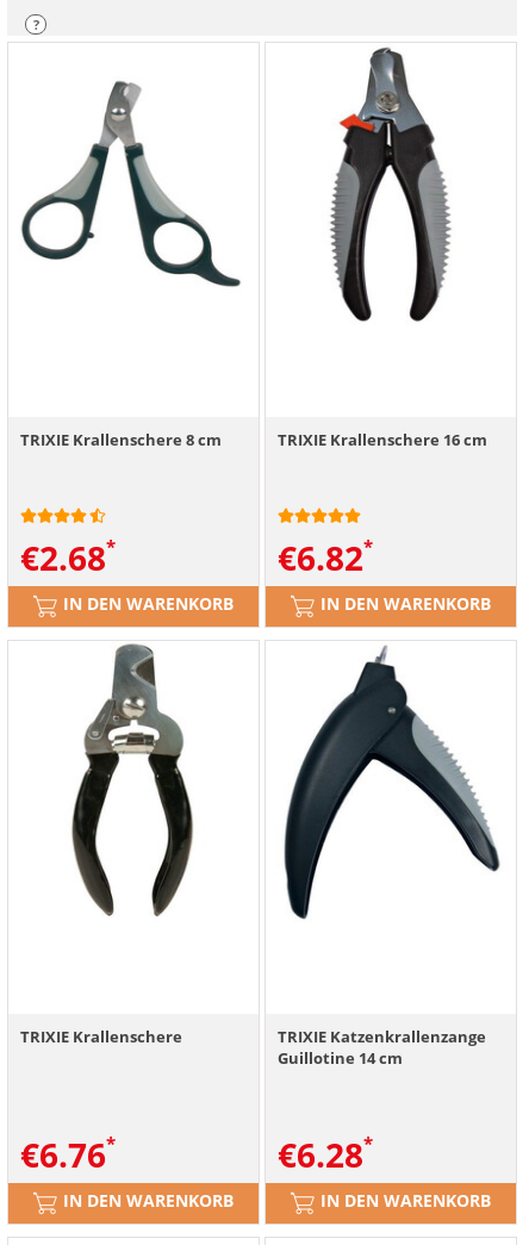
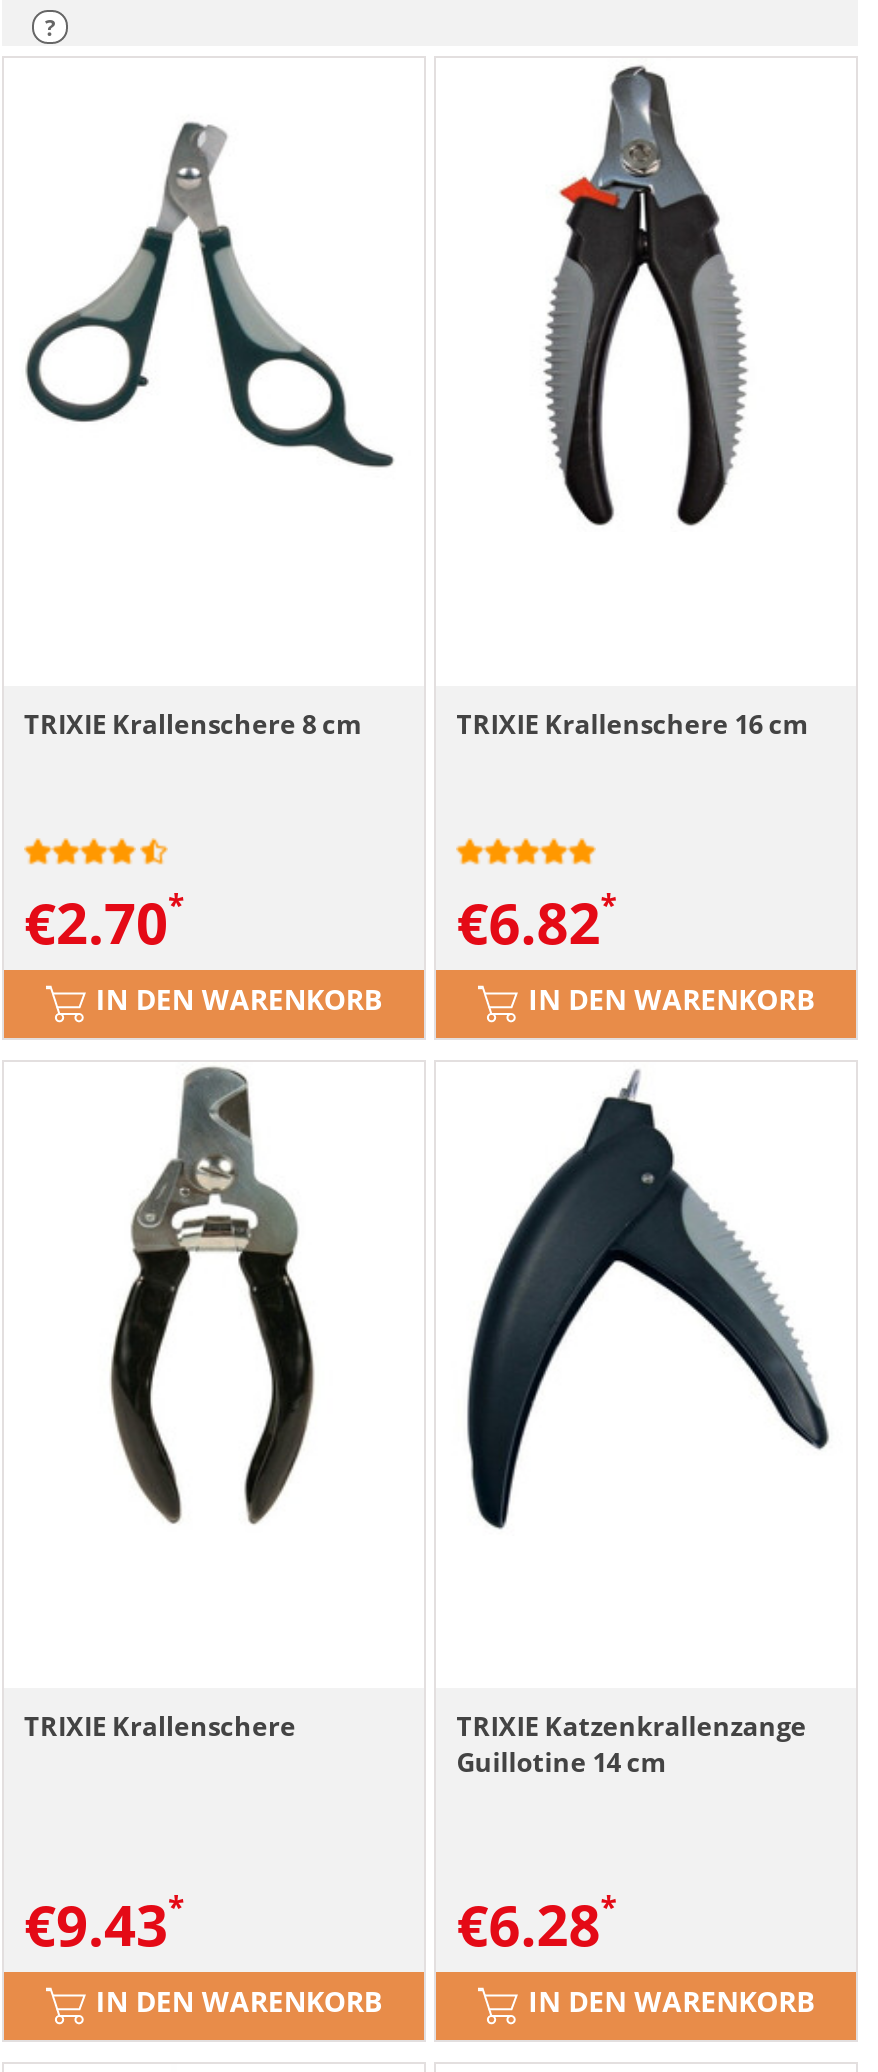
[20,534,106,580] €2.68 -> [24,883,168,959] €2.70
[20,1132,106,1177] €6.76 -> [24,1886,168,1962] €9.43

